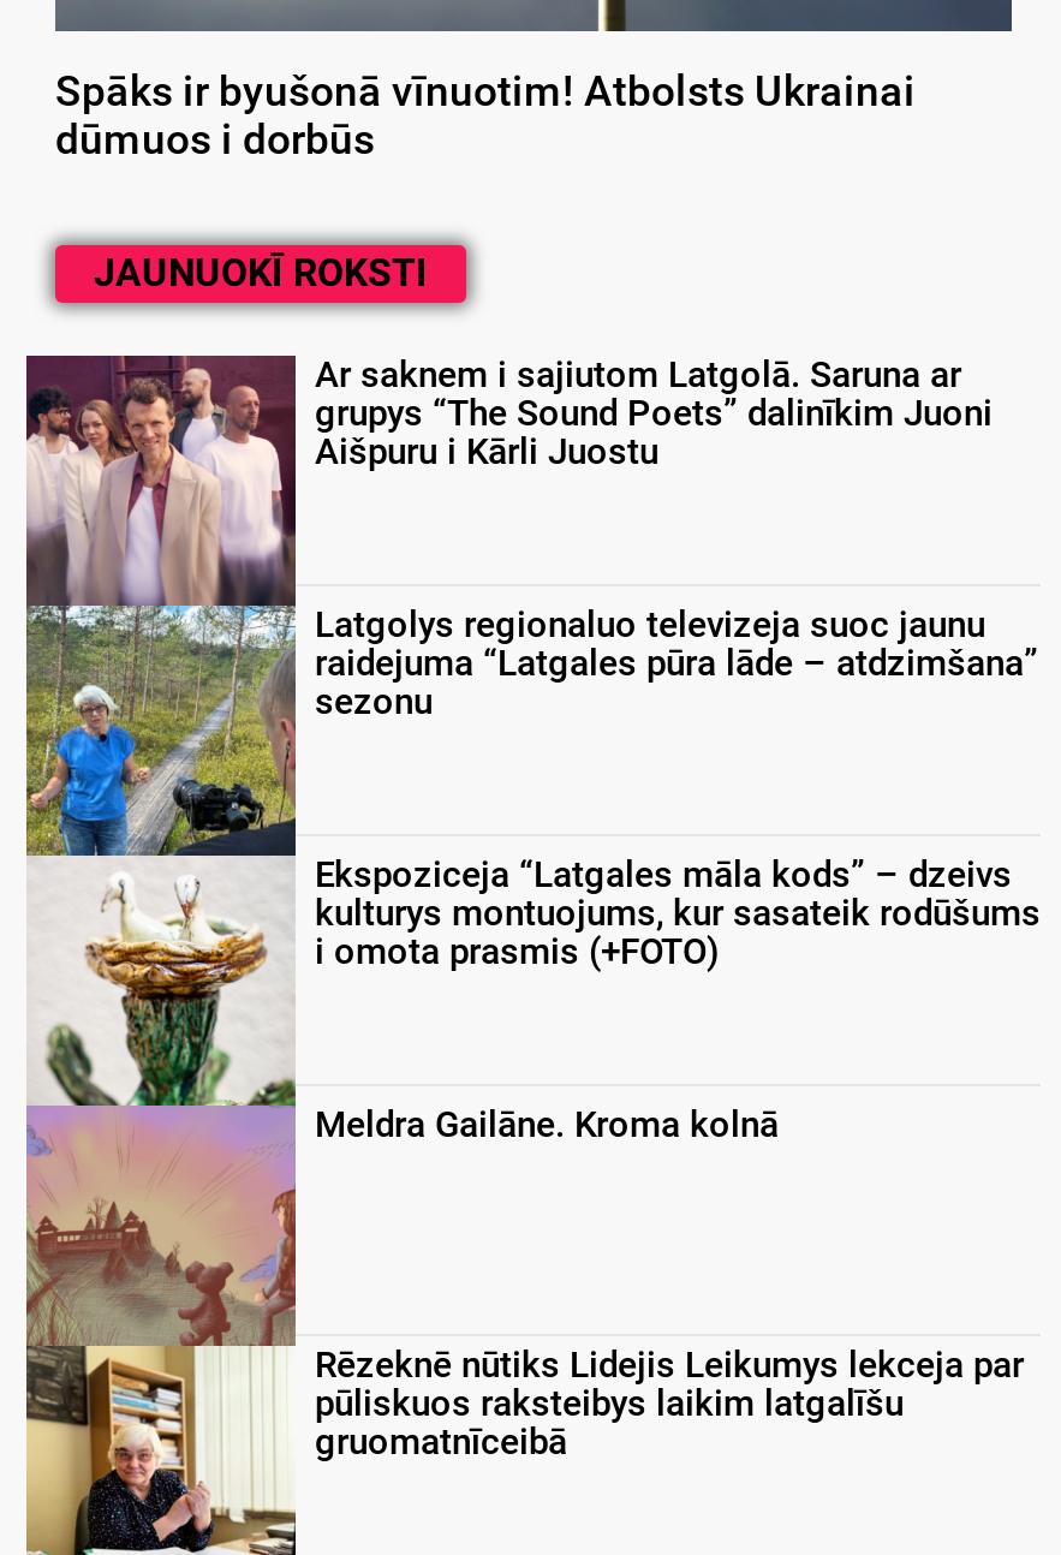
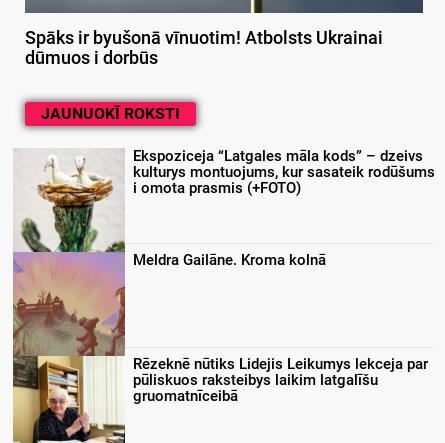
[24,353,993,858] [image] | Ar saknem i sajiutom Latgolā. Saruna ar | grupys “The Sound Poets” dalinīkim Juoni | Aišpuru i Kārli Juostu -> none
[315,603,1038,724] Latgolys regionaluo televizeja suoc jaunu | raidejuma “Latgales pūra lāde – atdzimšana” | sezonu -> none

